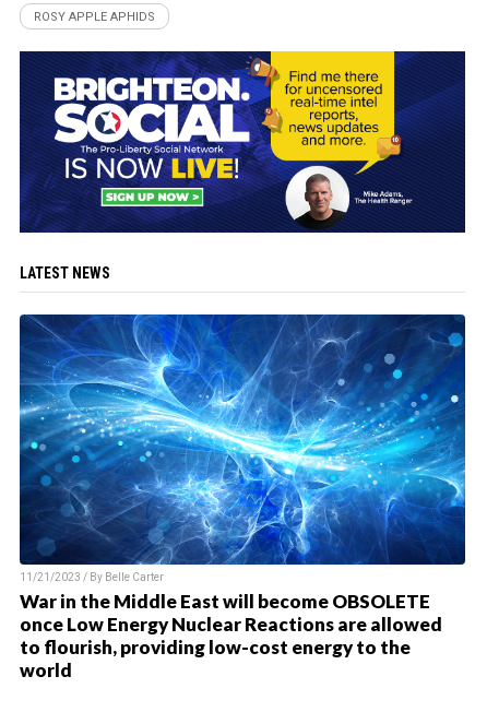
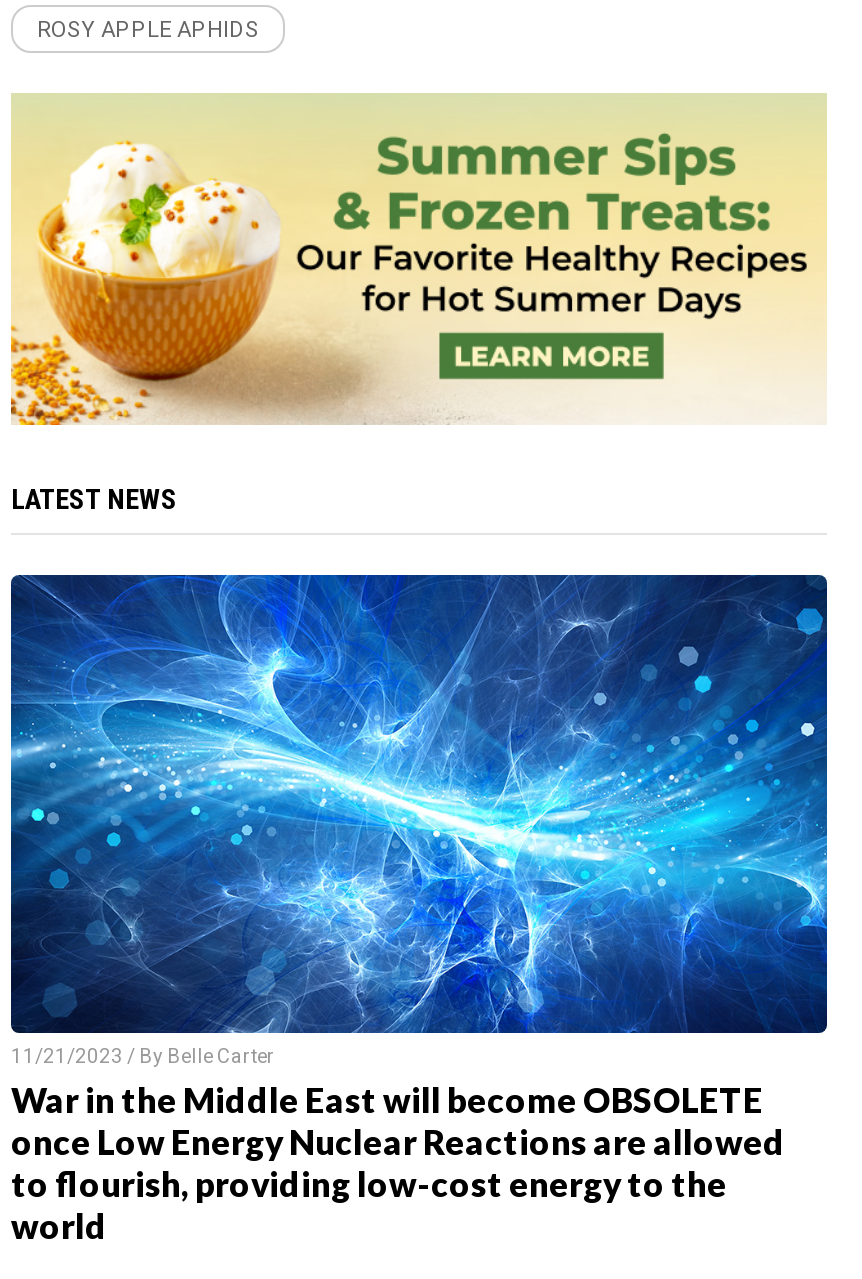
[19,50,466,234] [image] -> [9,93,827,427] [image]

